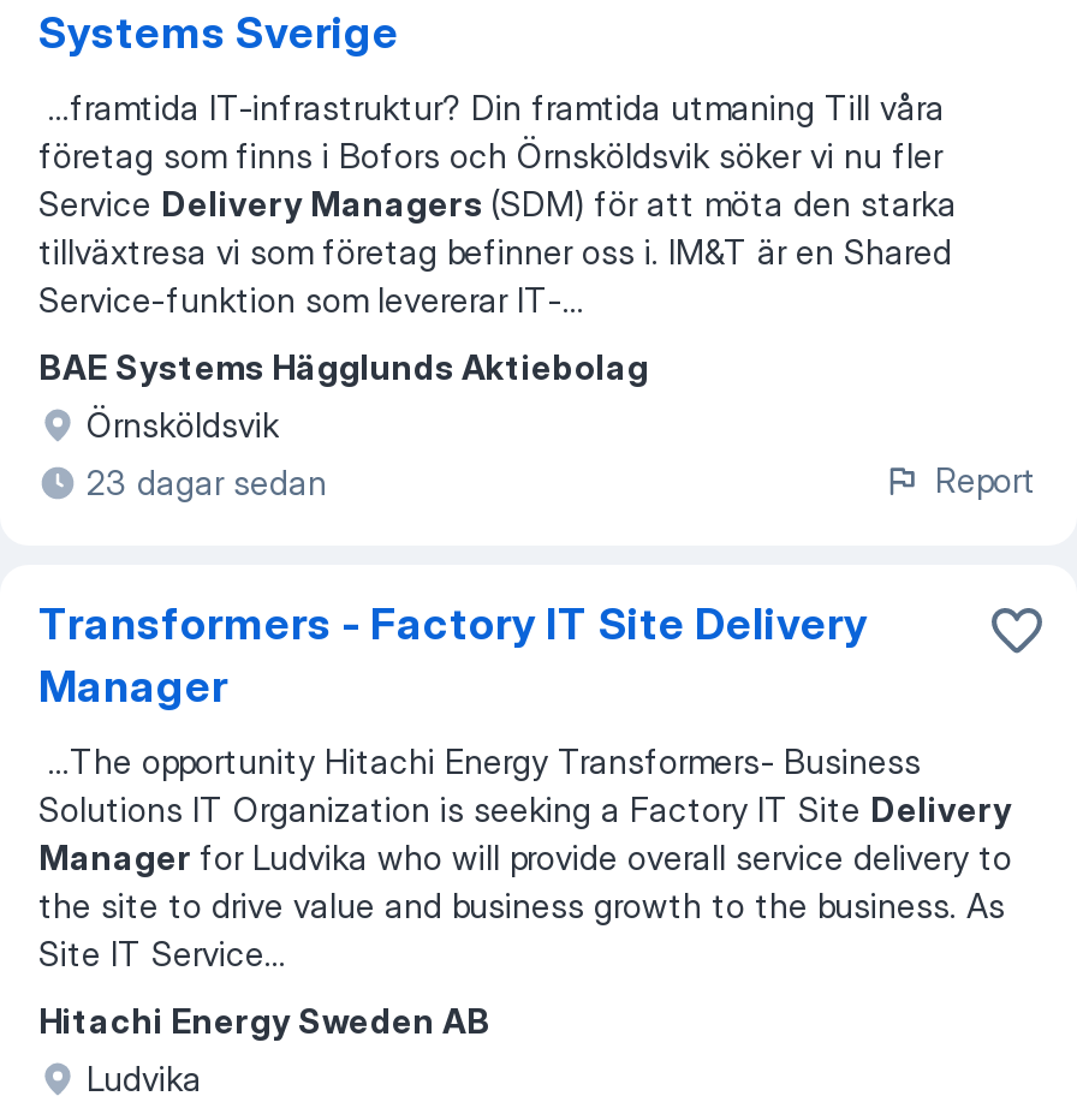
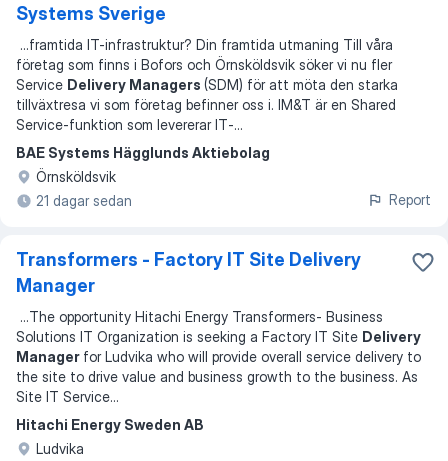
[87,461,327,502] 23 dagar sedan -> [36,192,132,209] 21 dagar sedan

